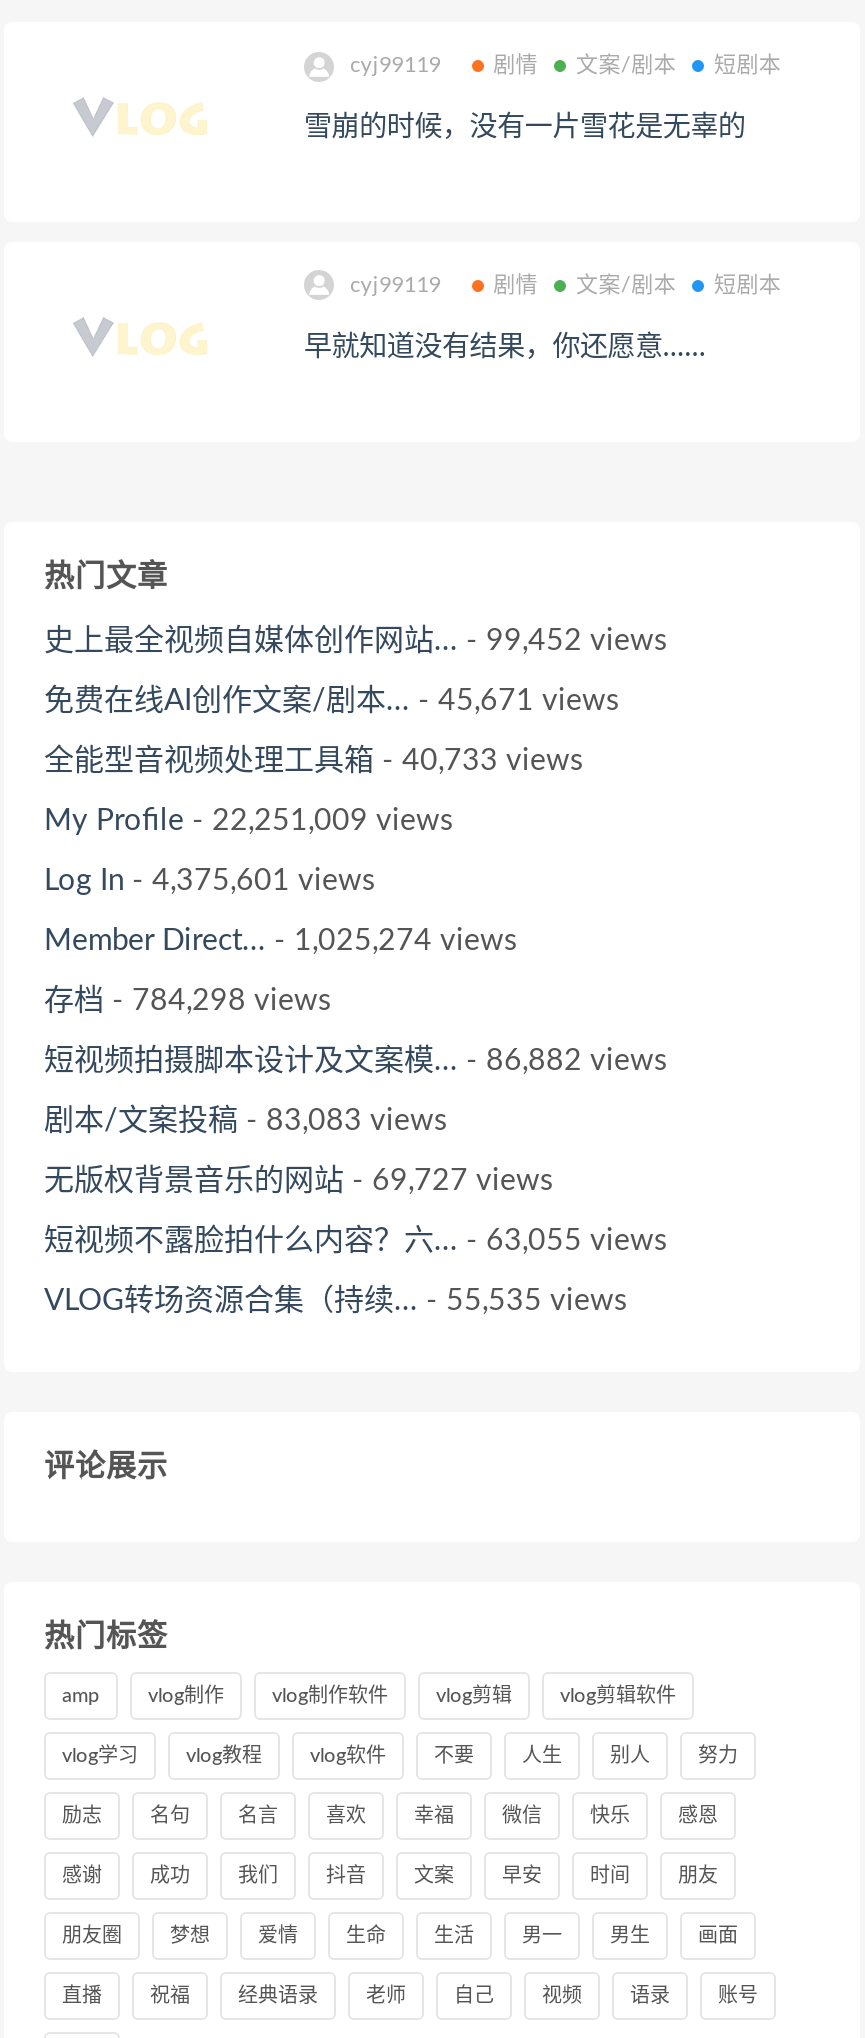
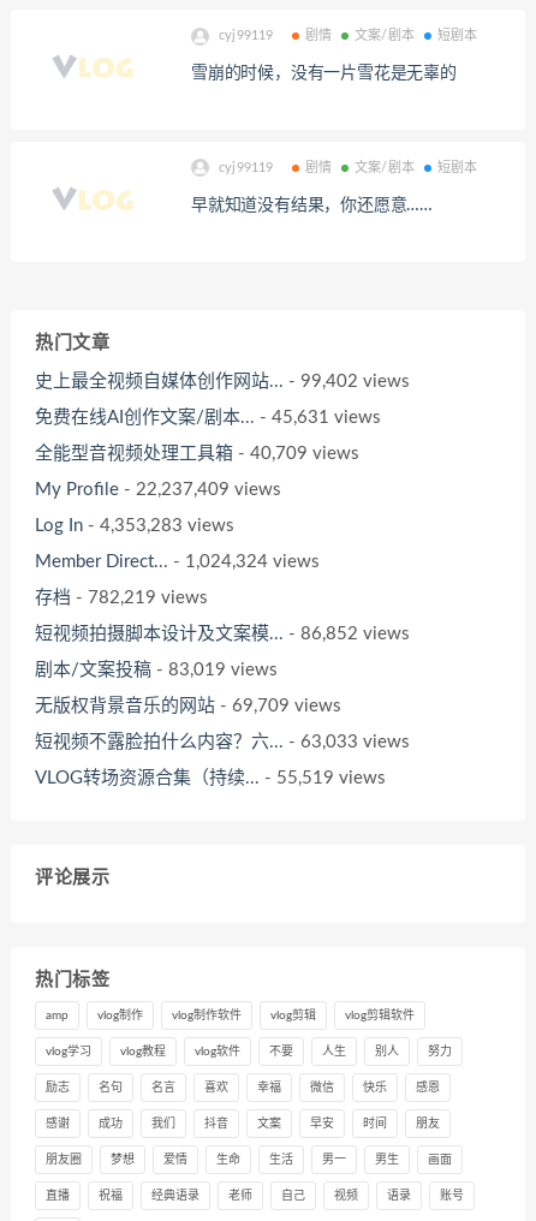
[44,626,668,656] 史上最全视频自媒体创作网站... - 99,452 views -> [35,373,410,391] 史上最全视频自媒体创作网站... - 99,402 views
[44,686,620,716] 免费在线AI创作文案/剧本... - 45,671 views -> [35,409,381,427] 免费在线AI创作文案/剧本... - 45,631 views
[44,746,584,776] 全能型音视频处理工具箱- 40,733 views -> [35,445,359,463] 全能型音视频处理工具箱- 40,709 views
[44,806,454,836] My Profile - 22,251,009 views -> [35,481,281,499] My Profile - 22,237,409 views
[44,866,376,896] Log In - 4,375,601 views -> [35,517,234,535] Log In - 4,353,283 views
[44,926,518,956] Member Direct... - 1,025,274 views -> [35,553,320,571] Member Direct... - 1,024,324 views
[44,986,332,1016] 存档- 784,298 views -> [35,589,208,607] 存档- 782,219 views
[44,1046,668,1076] 短视频拍摄脚本设计及文案模... - 86,882 views -> [35,625,410,643] 短视频拍摄脚本设计及文案模... - 86,852 views
[44,1106,448,1136] 剧本/文案投稿- 83,083 views -> [35,661,278,679] 剧本/文案投稿- 83,019 views
[44,1166,554,1196] 无版权背景音乐的网站- 69,727 views -> [35,697,341,715] 无版权背景音乐的网站- 69,709 views
[44,1226,668,1256] 短视频不露脸拍什么内容？六... - 63,055 views -> [35,733,410,751] 短视频不露脸拍什么内容？六... - 63,033 views
[44,1286,628,1316] VLOG转场资源合集（持续... - 55,535 views -> [35,769,386,787] VLOG转场资源合集（持续... - 55,519 views

